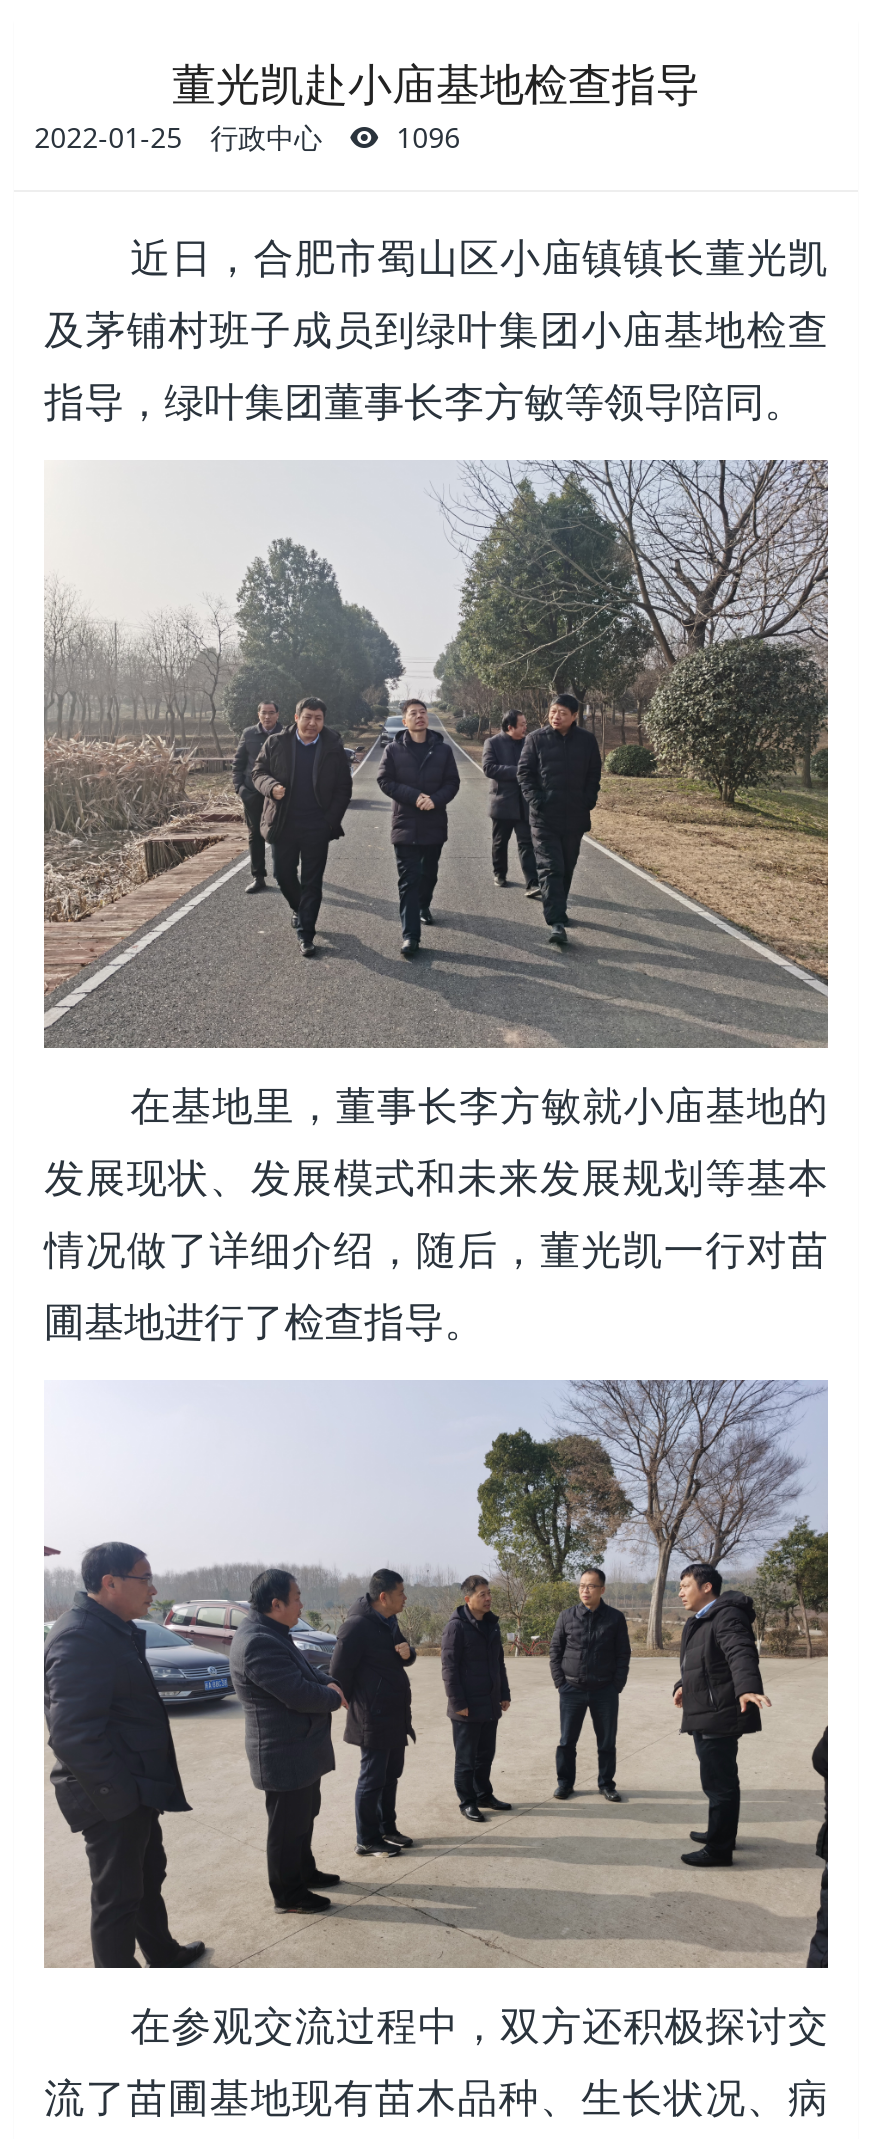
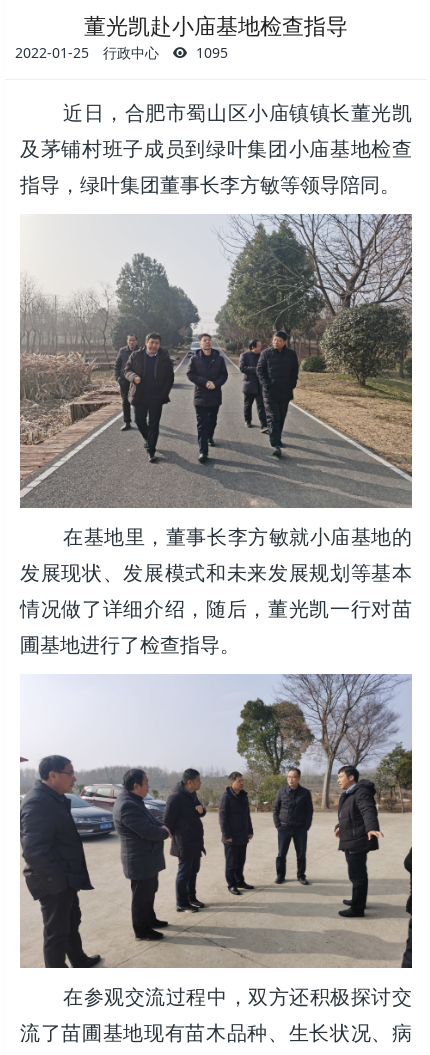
[34,118,460,156] 2022-01-25 行政中心 1096 -> [15,43,228,62] 2022-01-25 行政中心 1095

